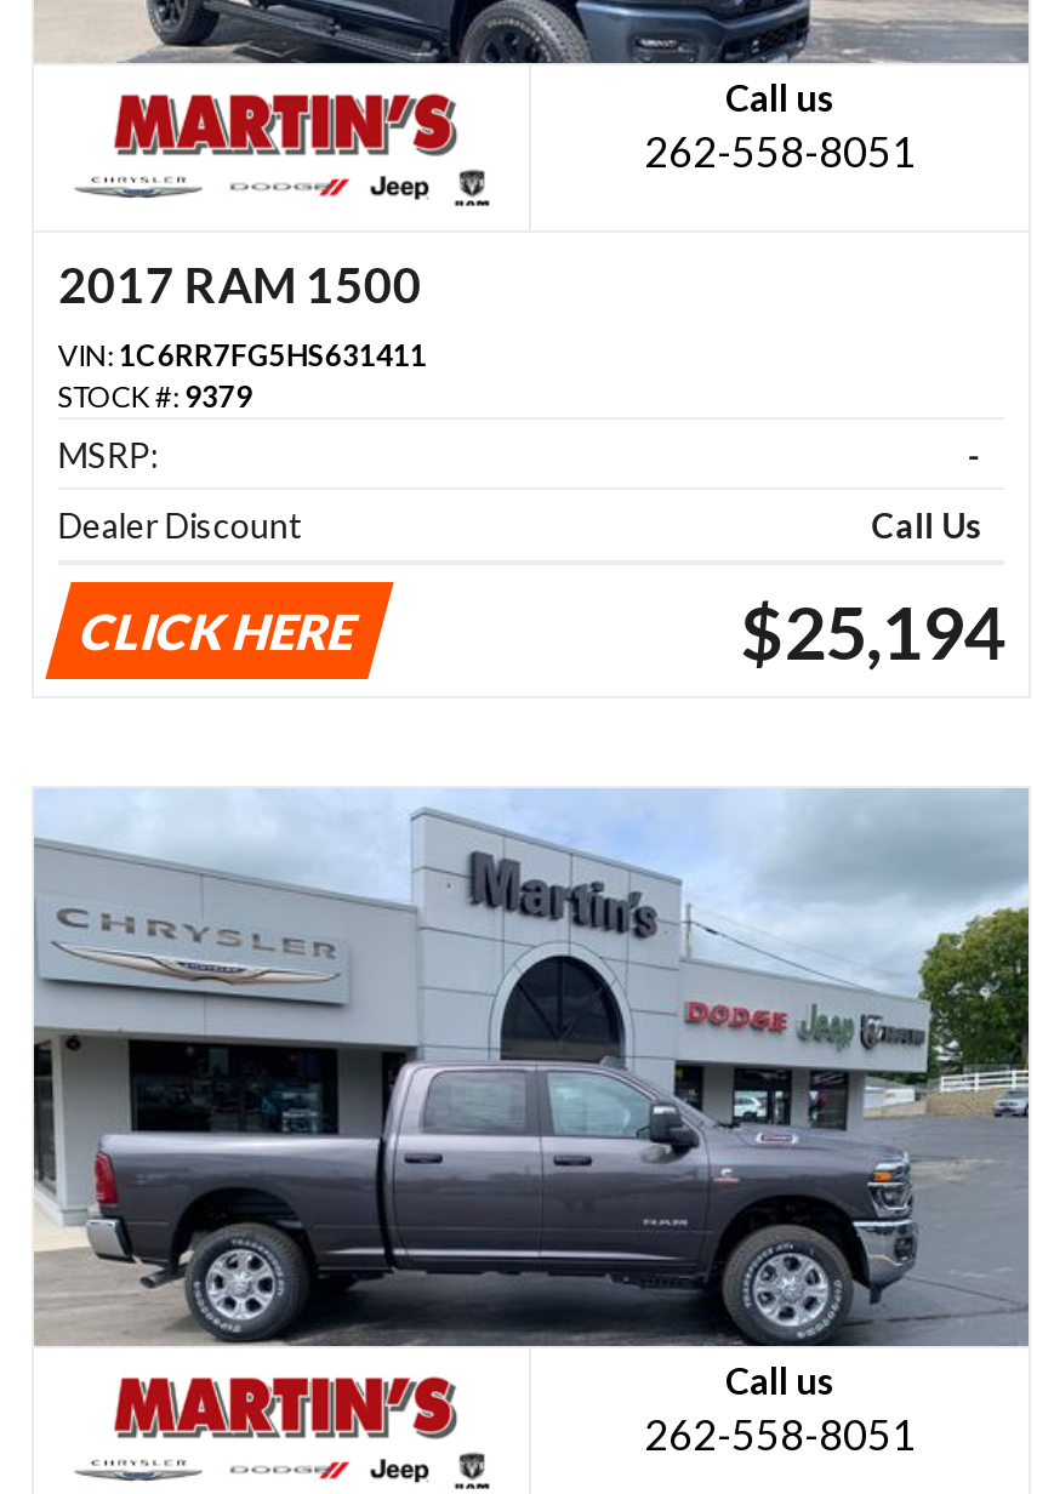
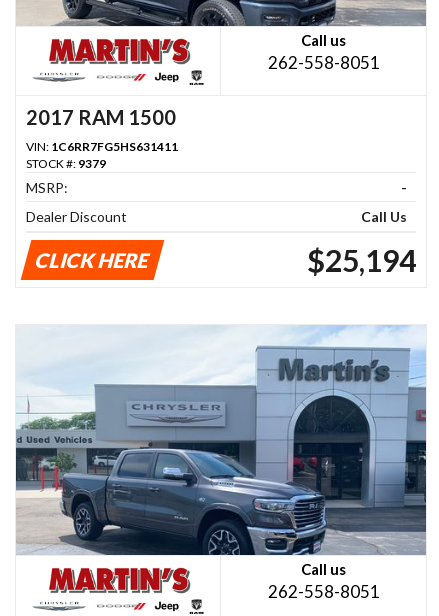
[32,791,1031,1346] [image] -> [15,327,427,556] [image]

